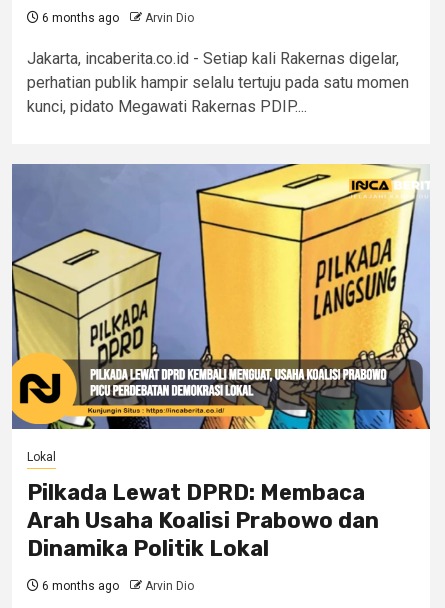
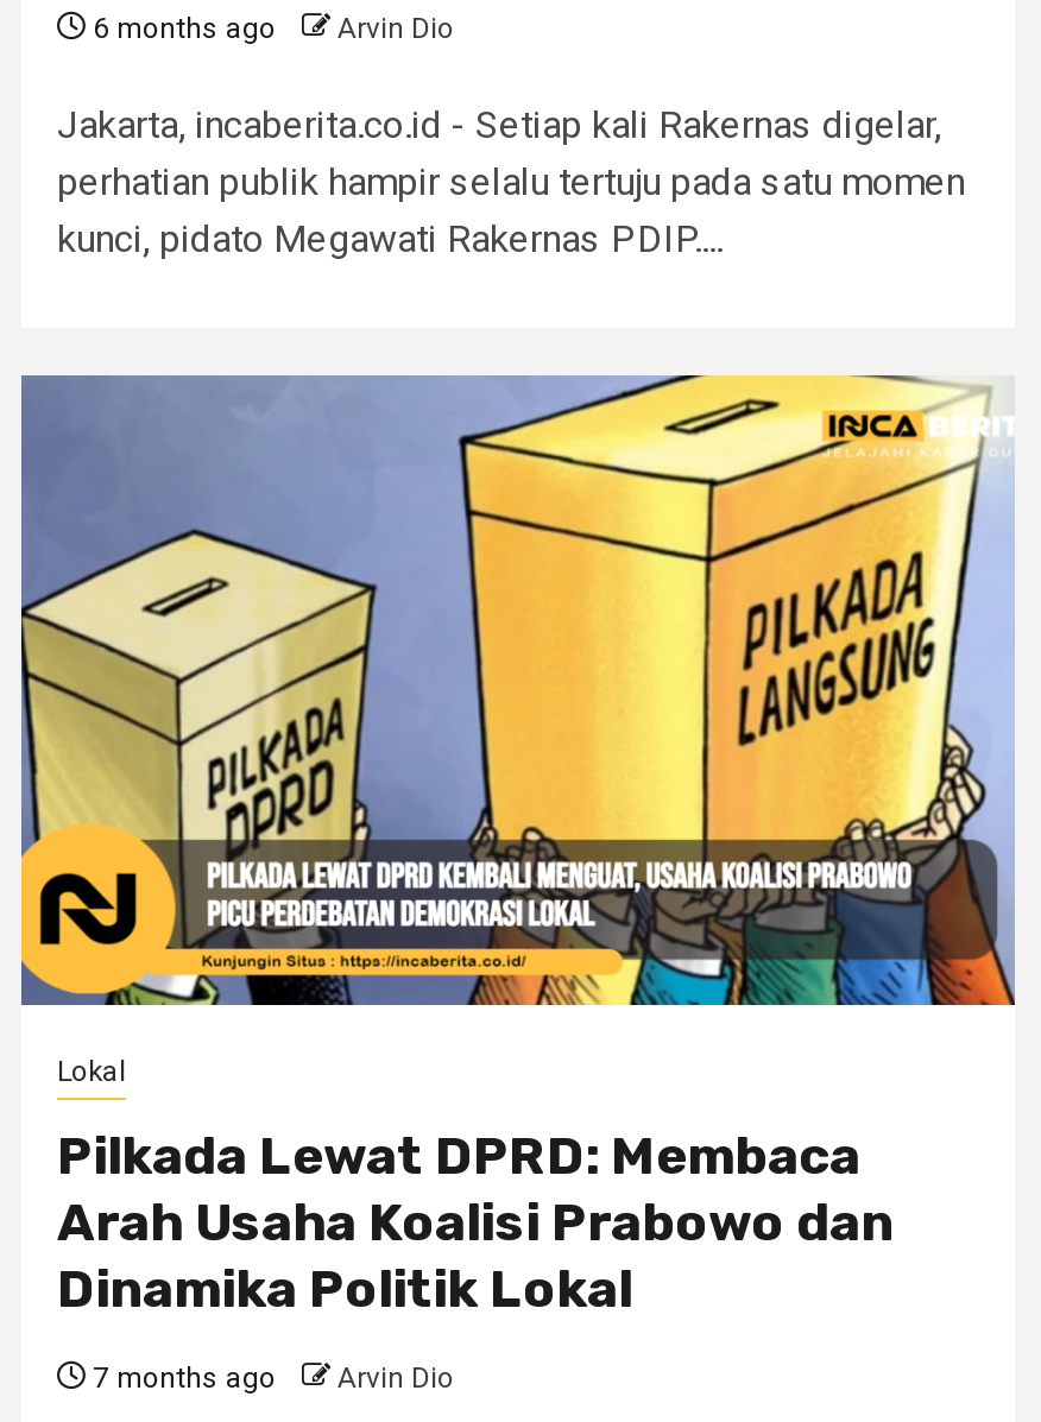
[39,579,194,593] 6 months ago Arvin Dio -> [86,1361,454,1394] 7 months ago Arvin Dio

